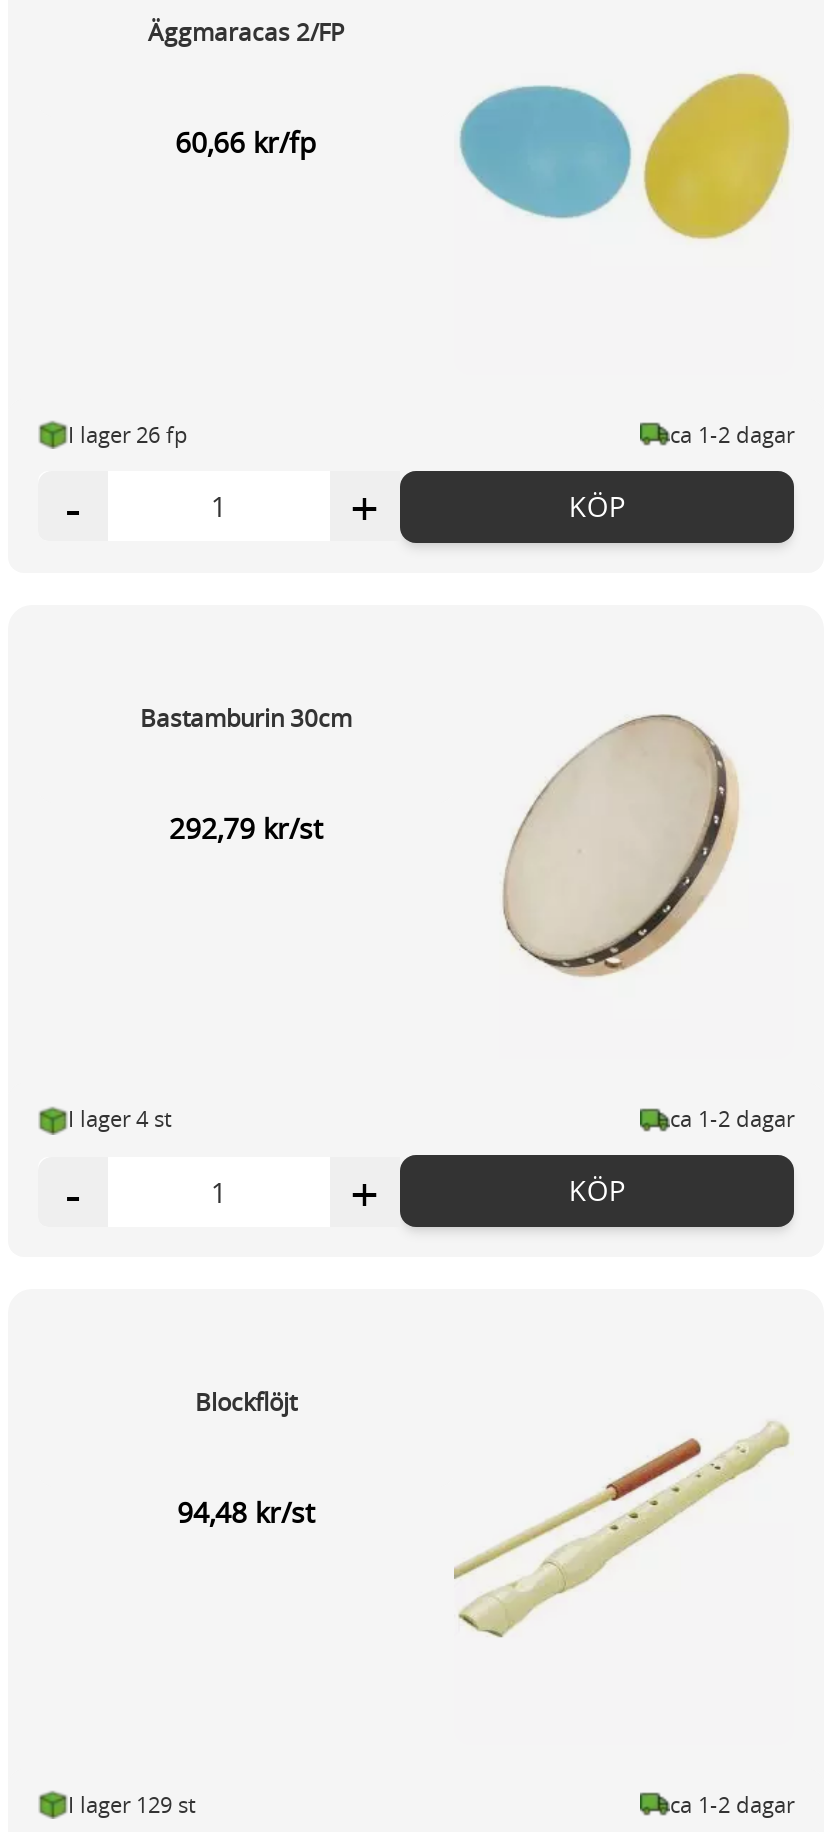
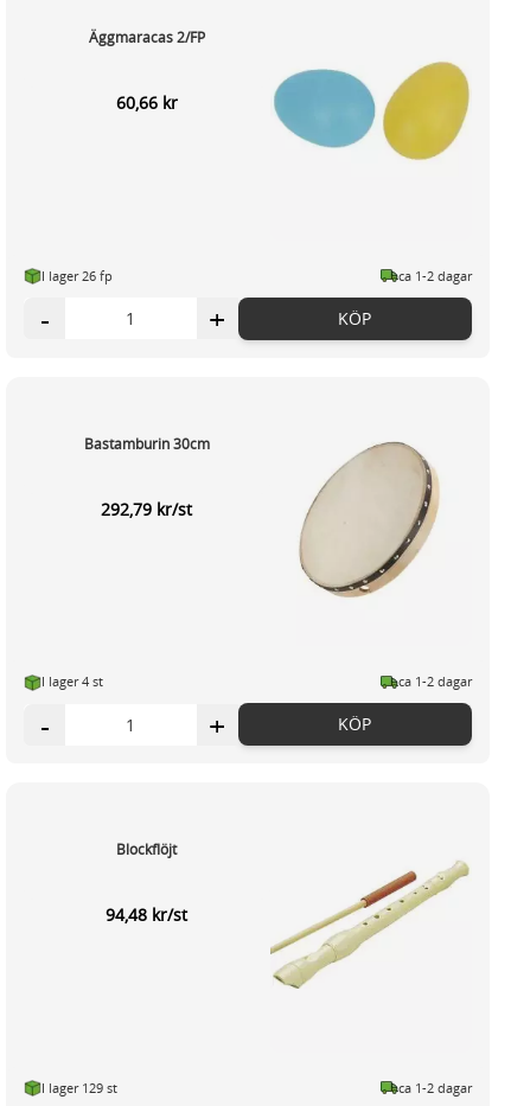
[175,123,317,161] 60,66 kr/fp -> [116,91,178,114] 60,66 kr

